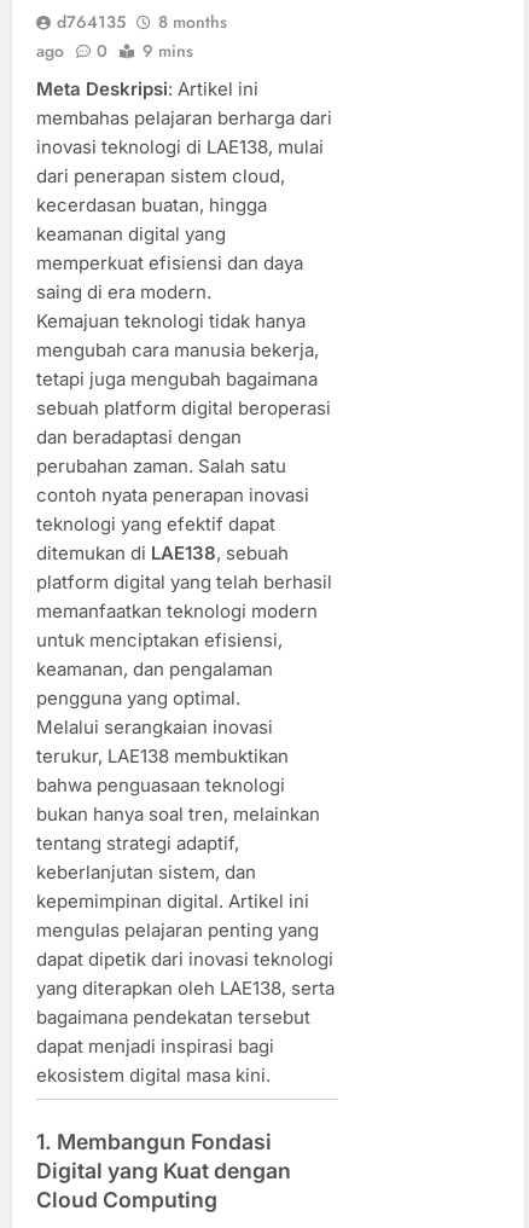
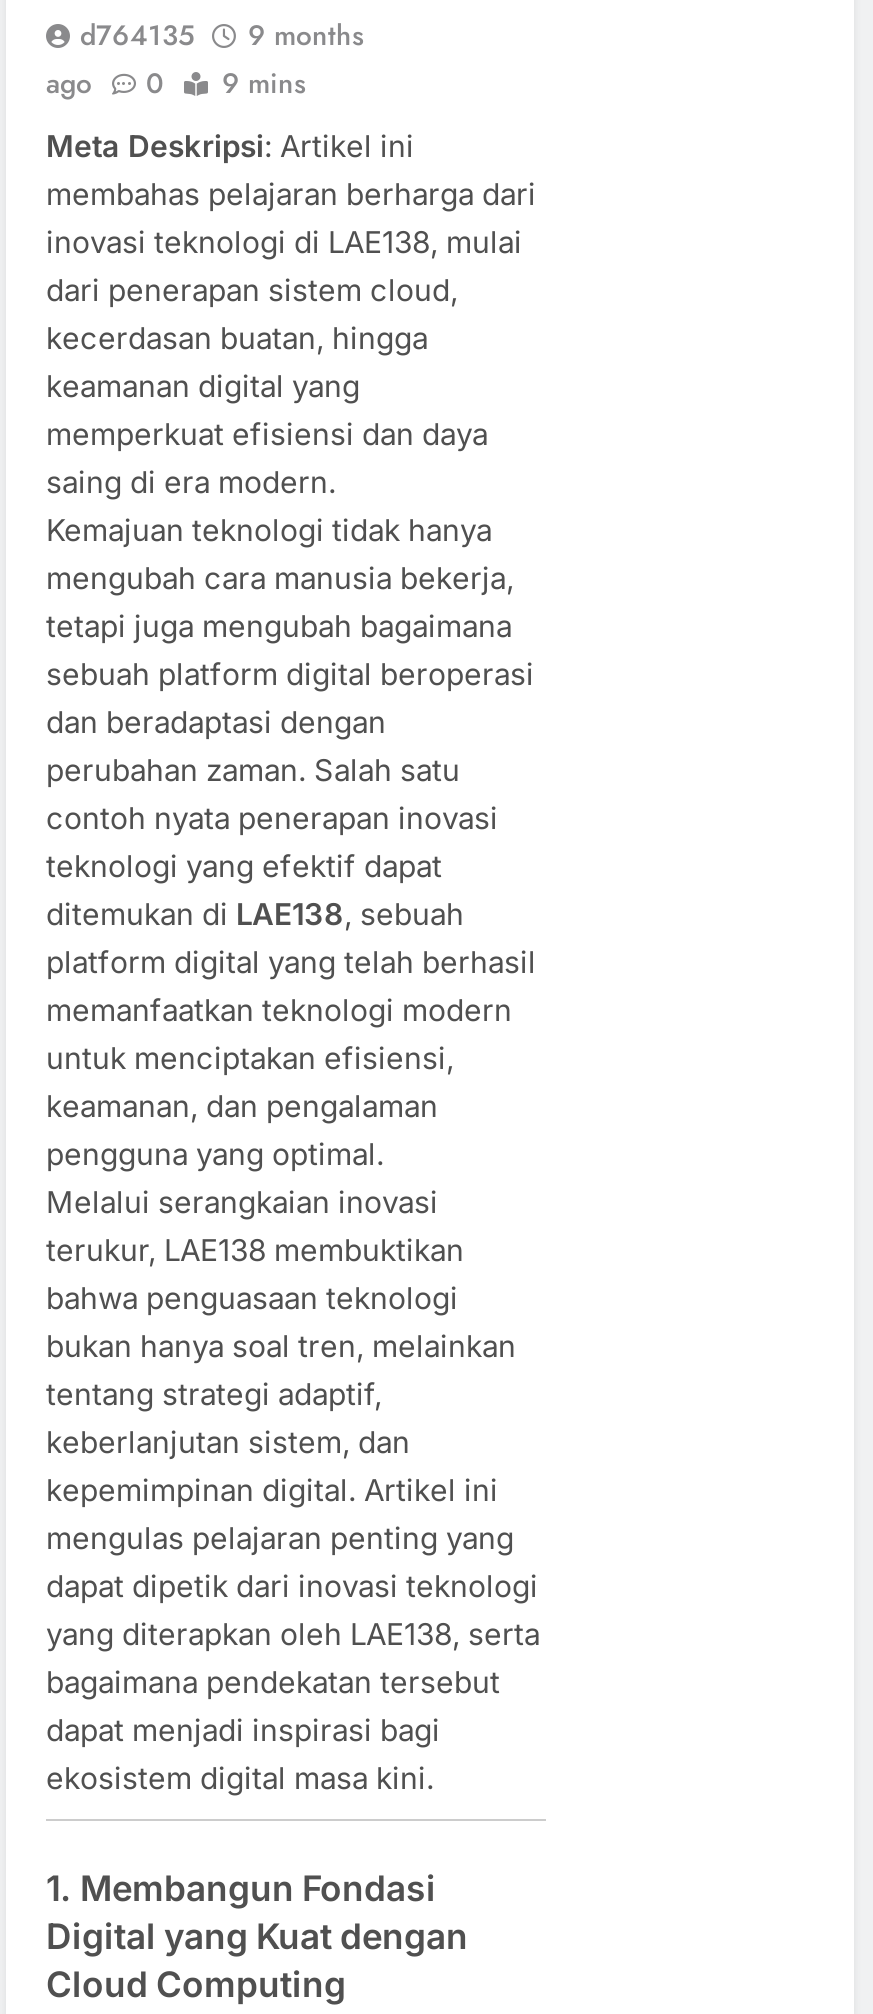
[57,10,227,34] d764135 8 months -> [80,15,364,55] d764135 9 months

